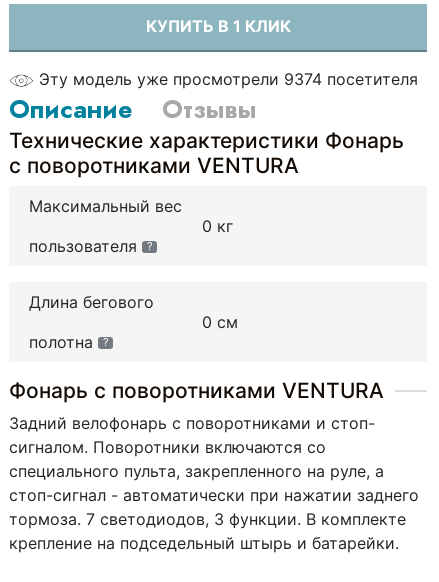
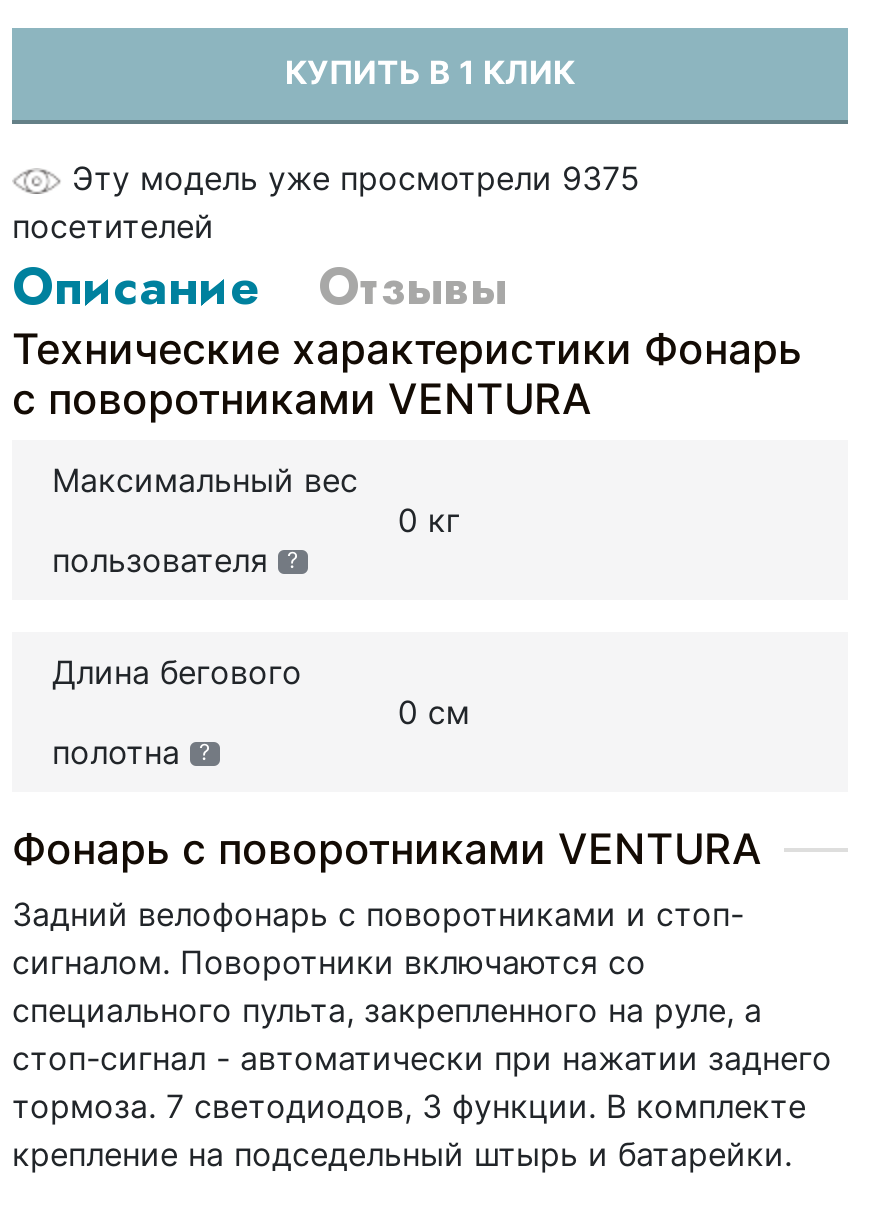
[39,68,418,88] Эту модель уже просмотрели 9374 посетителя -> [12,157,640,245] Эту модель уже просмотрели 9375 | посетителей

